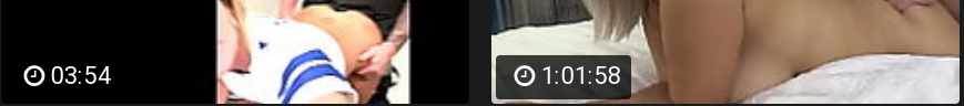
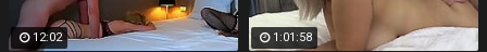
[51,61,111,90] 03:54 -> [33,30,62,44] 12:02

